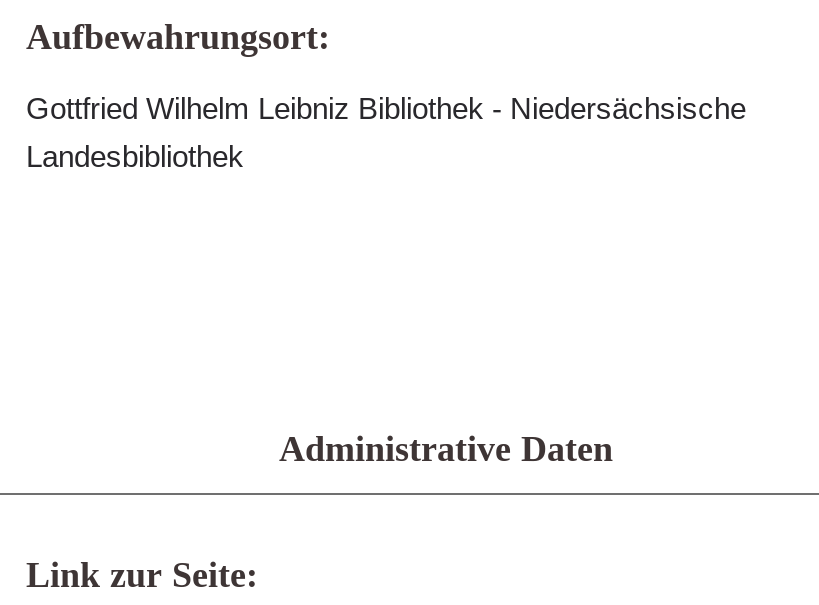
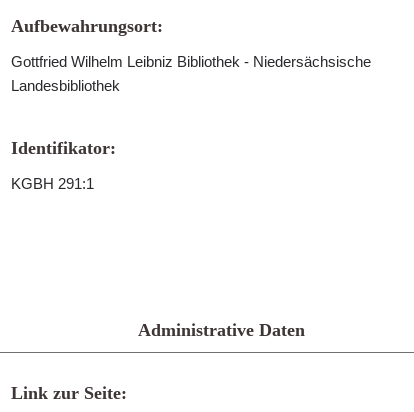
none -> [11,138,116,192] Identifikator: | KGBH 291:1

